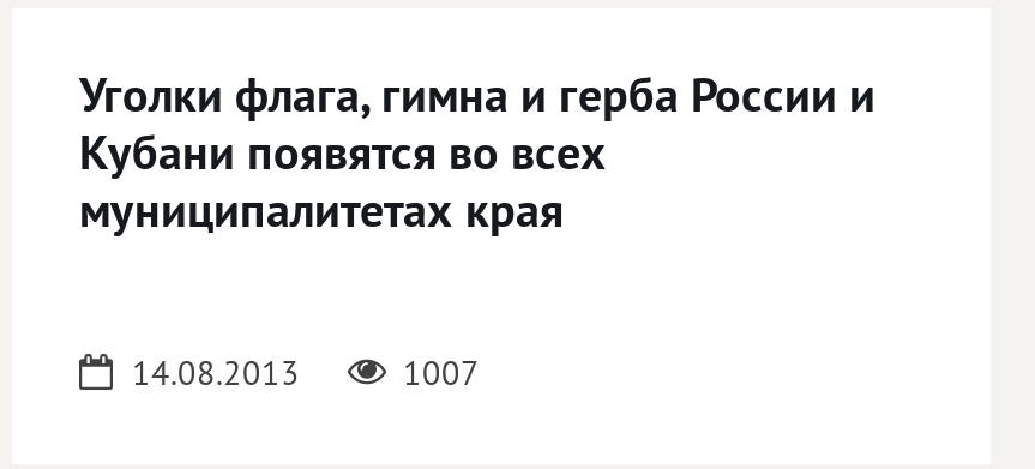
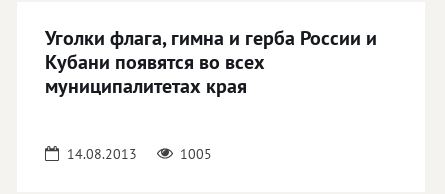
[403,352,480,396] 1007 -> [180,145,212,163] 1005

